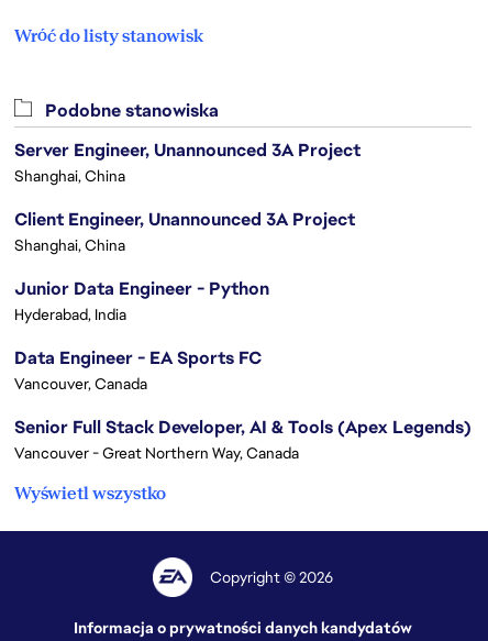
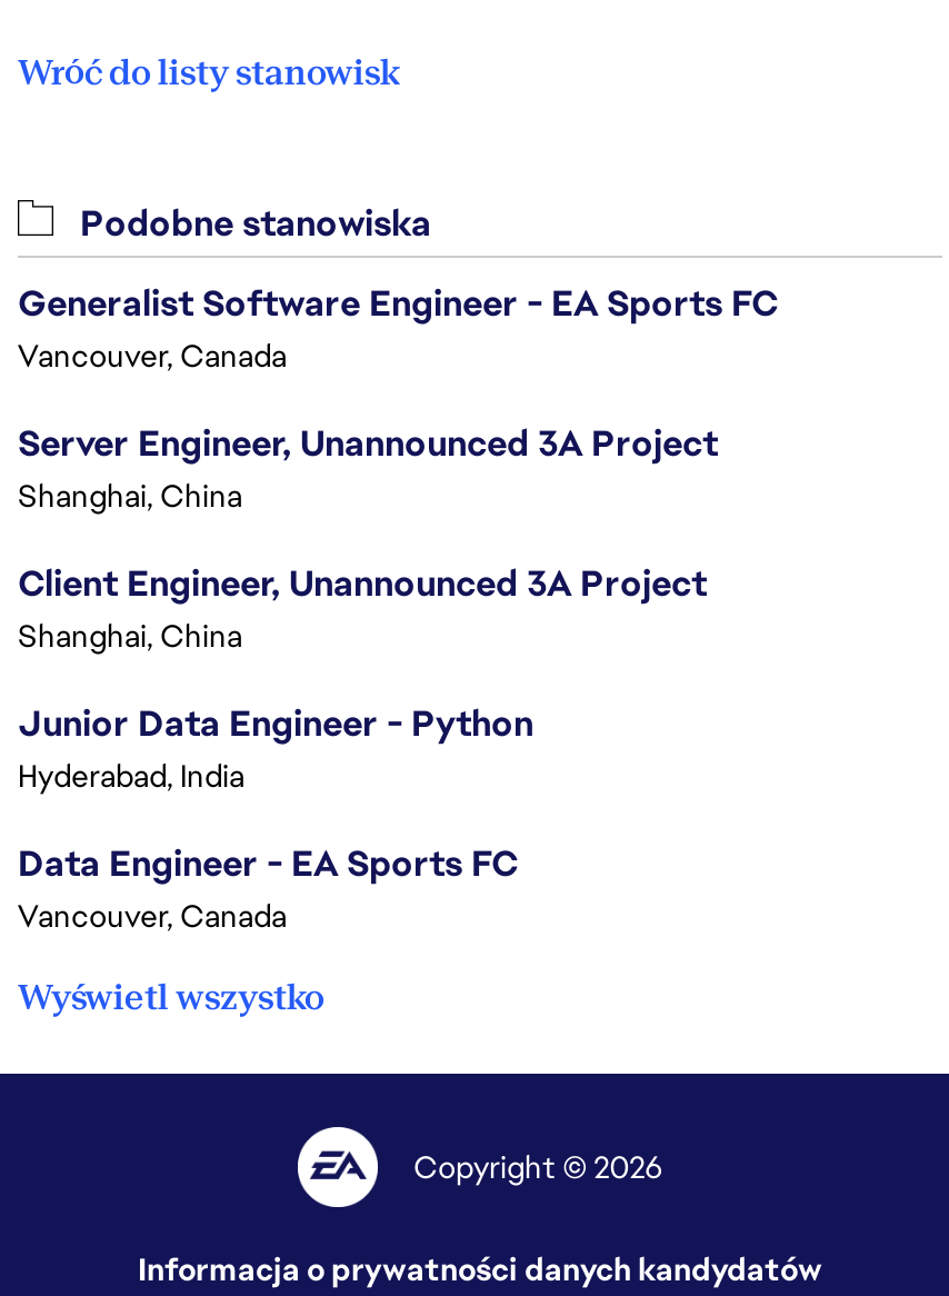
none -> [18,280,778,376] Generalist Software Engineer - EA Sports FC | Vancouver, Canada
moved [14,139,361,394] -> [18,420,718,936]: Server Engineer, Unannounced 3A Project | Shanghai, China | Client Engineer, Unannounced 3A Project | Shanghai, China | Junior Data Engineer - Python | Hyderabad, India | Data Engineer - EA Sports FC | Vancouver, Canada
[14,416,472,463] Senior Full Stack Developer, AI & Tools (Apex Legends) | Vancouver - Great Northern Way, Canada -> none

